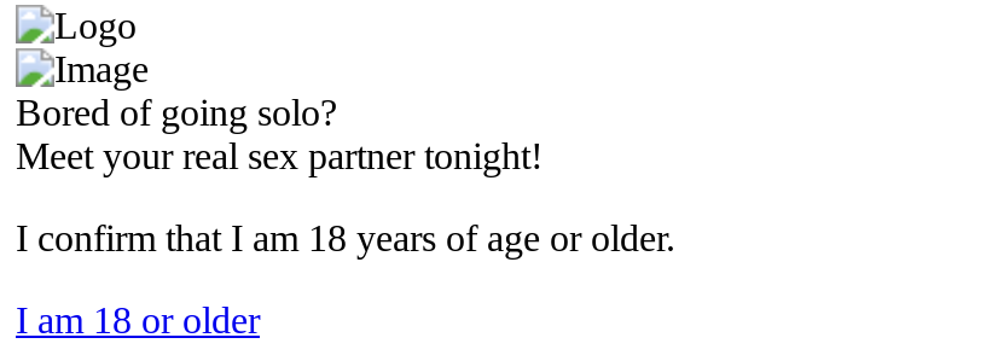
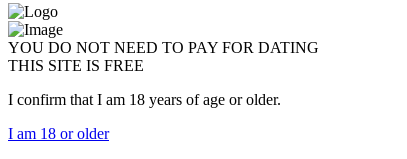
[16,92,542,176] Bored of going solo? | Meet your real sex partner tonight! -> [8,39,319,74] YOU DO NOT NEED TO PAY FOR DATING | THIS SITE IS FREE

